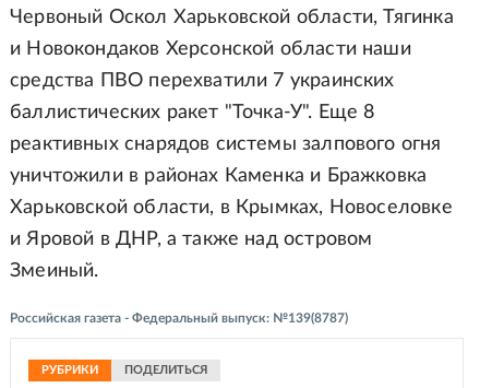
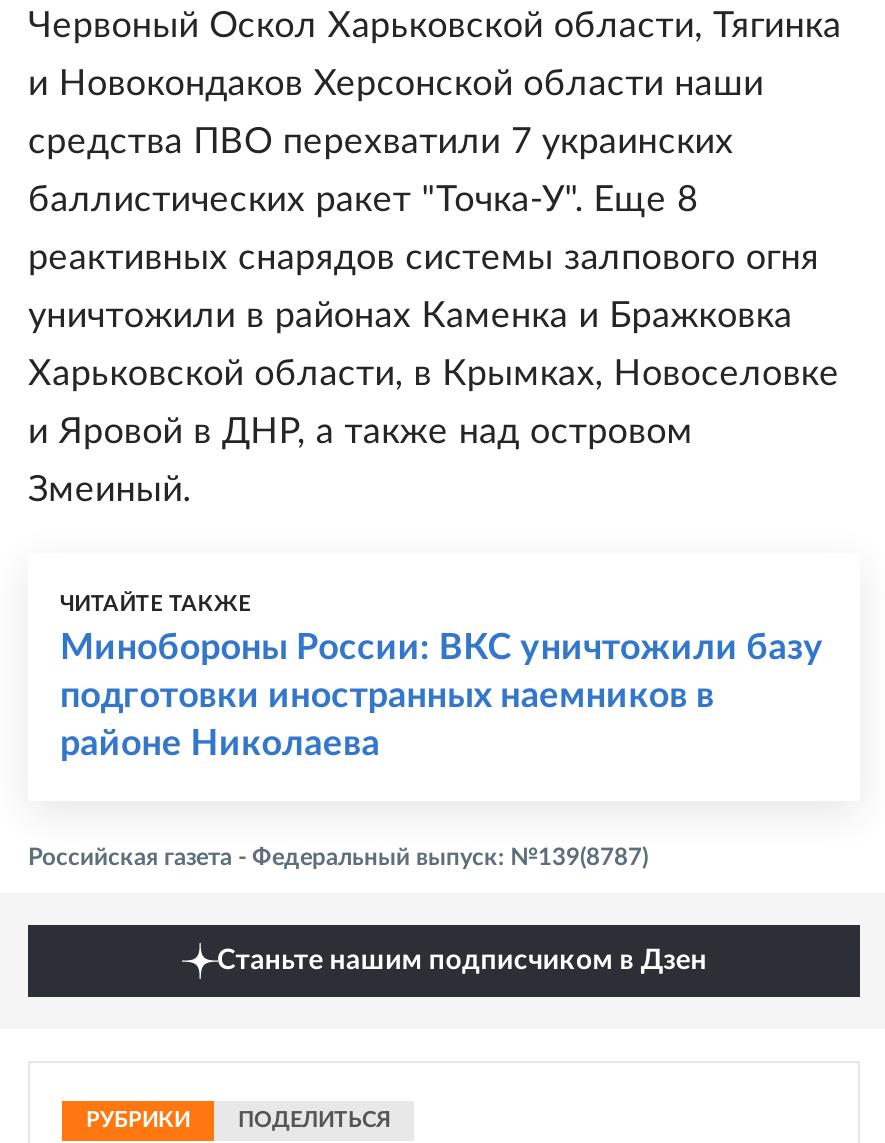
none -> [60,593,824,763] ЧИТАЙТЕ ТАКЖЕ | Минобороны России: ВКС уничтожили базу | подготовки иностранных наемников в | районе Николаева
none -> [217,947,707,975] Станьте нашим подписчиком в Дзен

